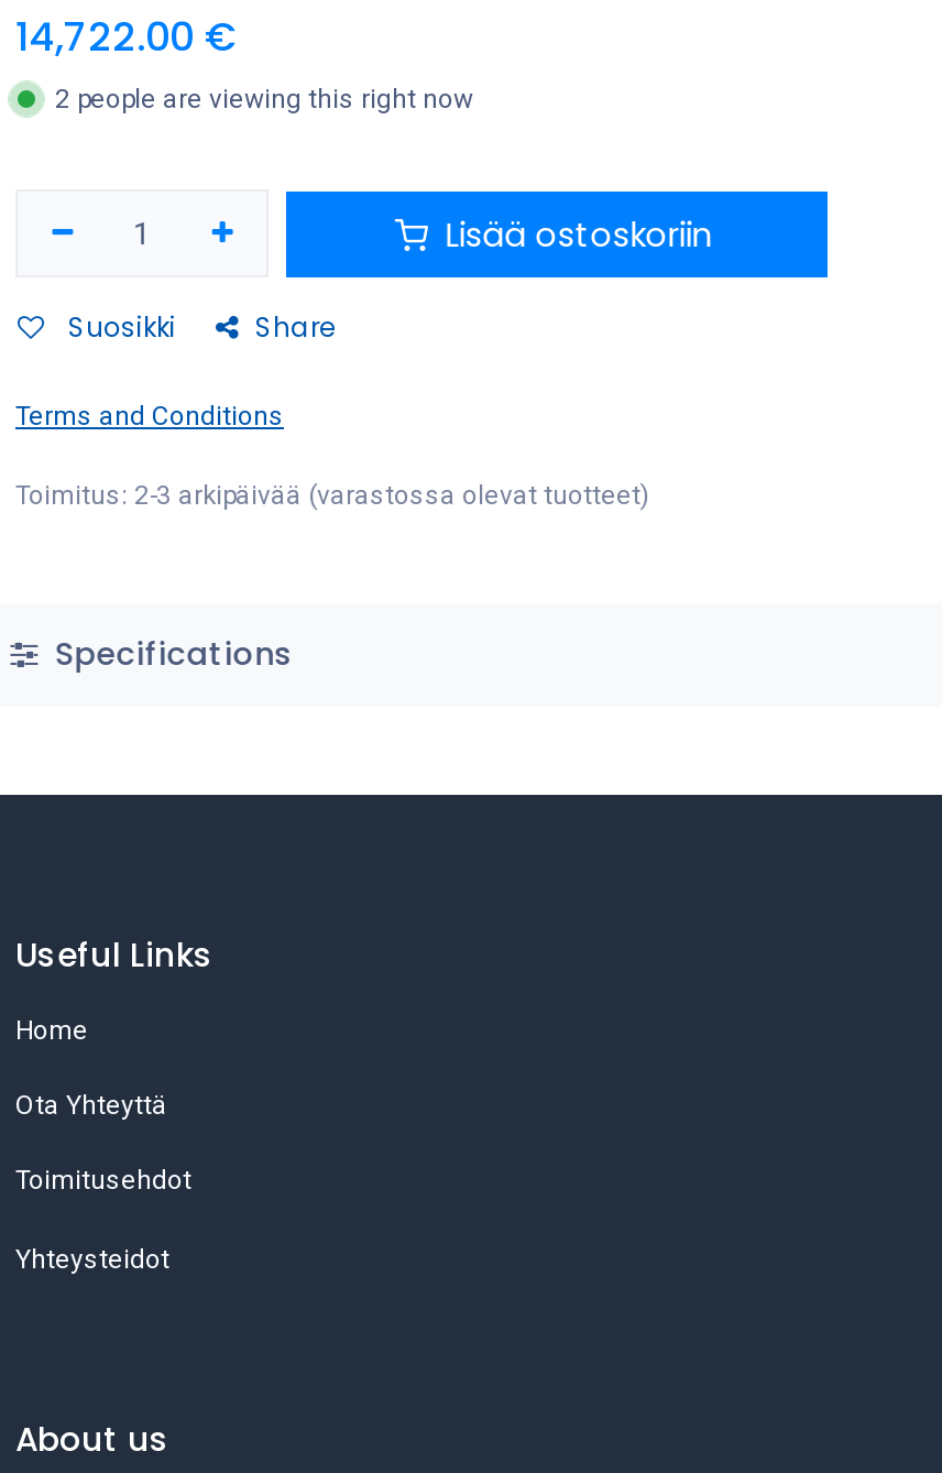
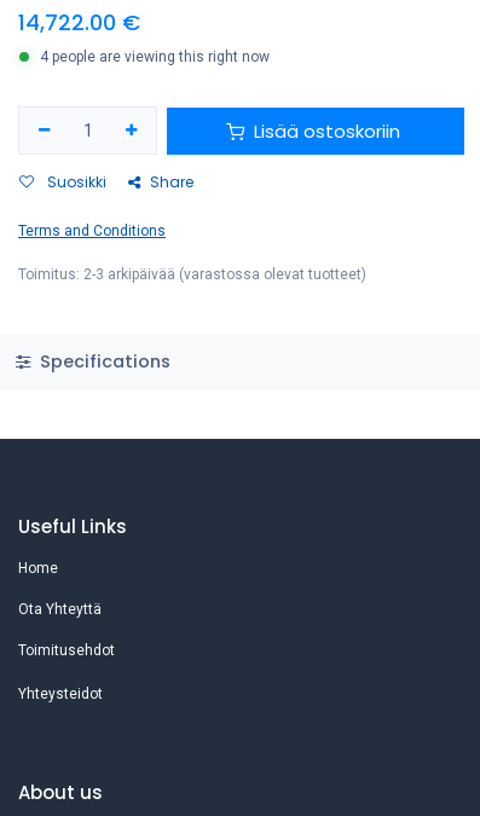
[55,84,473,115] 2 people are viewing this right now -> [40,49,270,66] 4 people are viewing this right now

